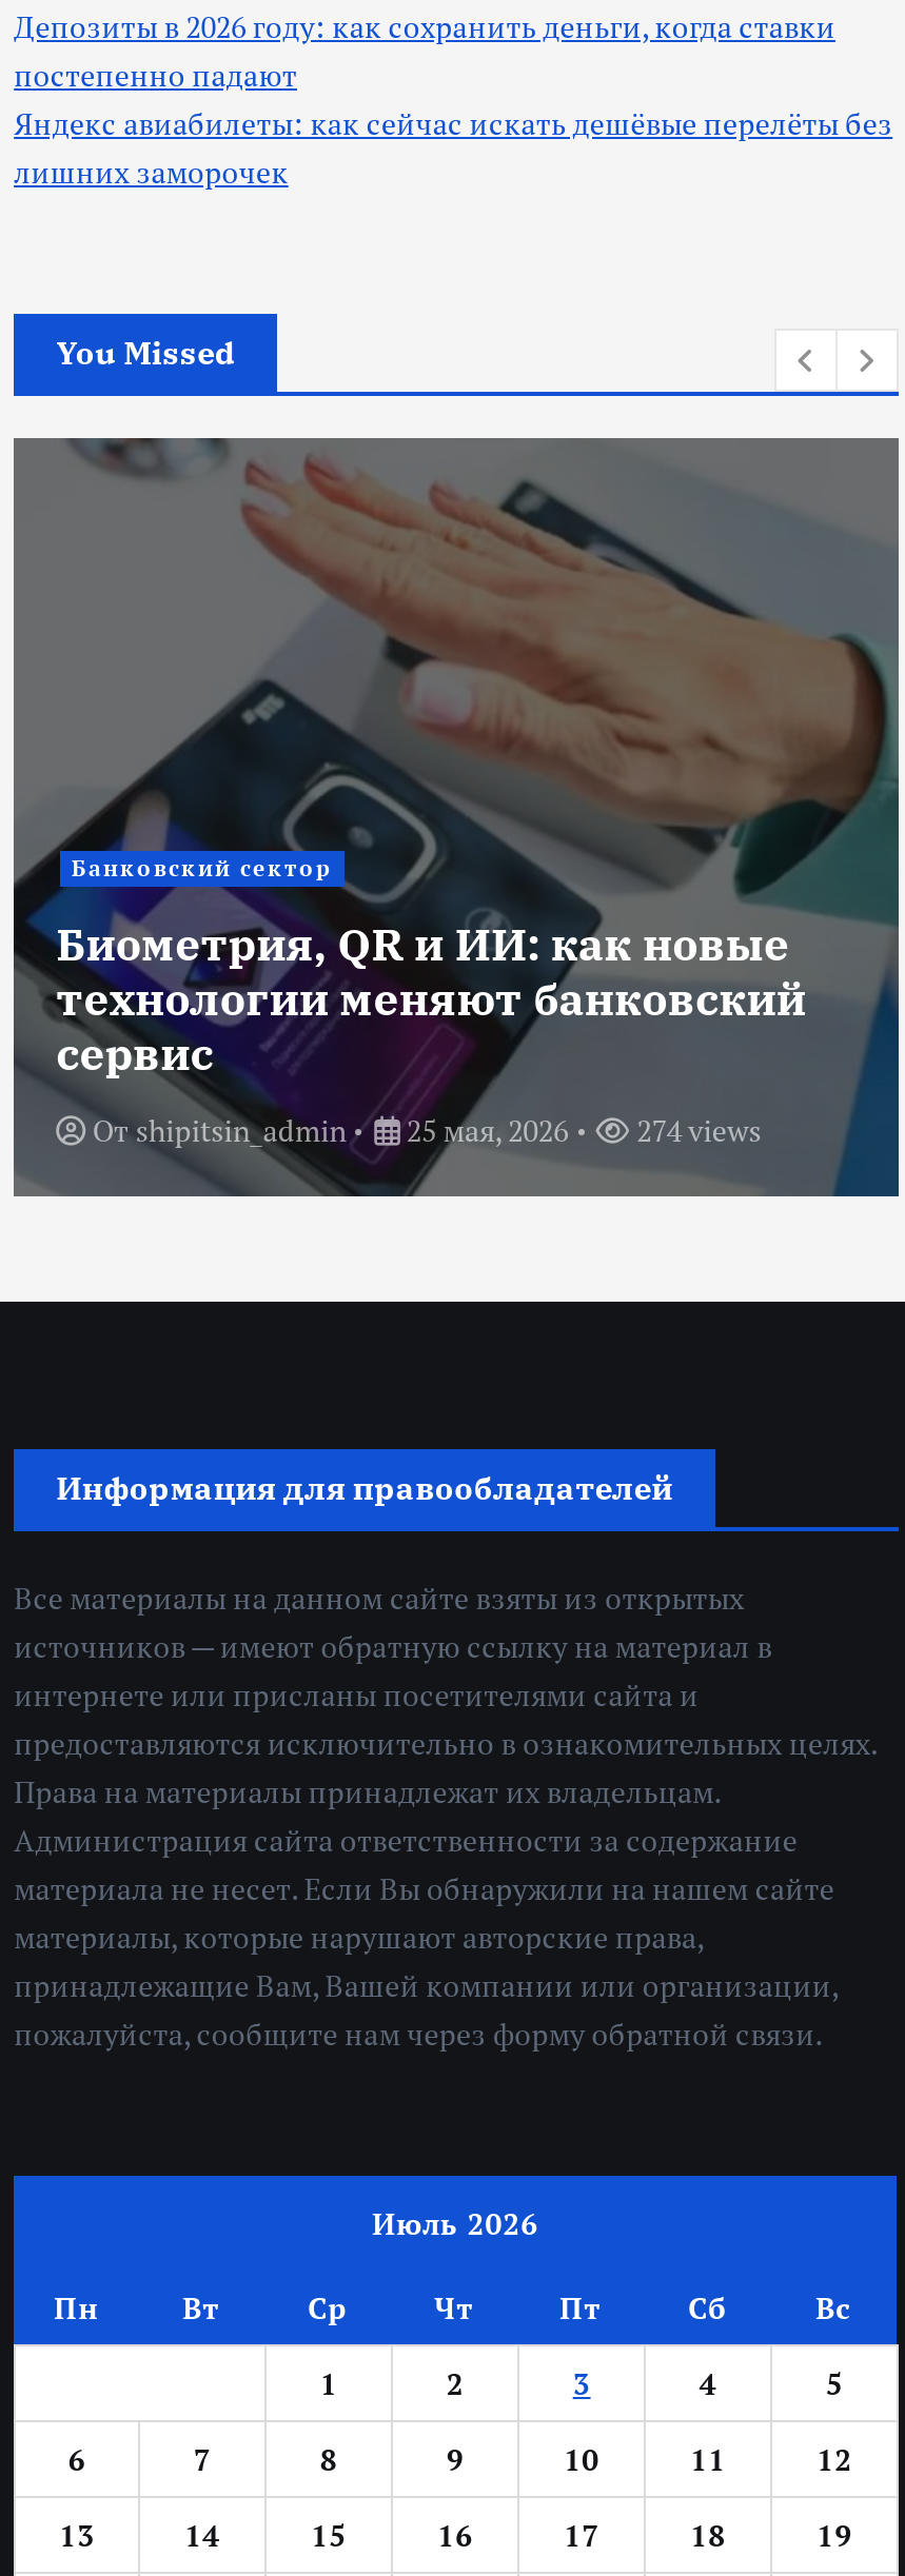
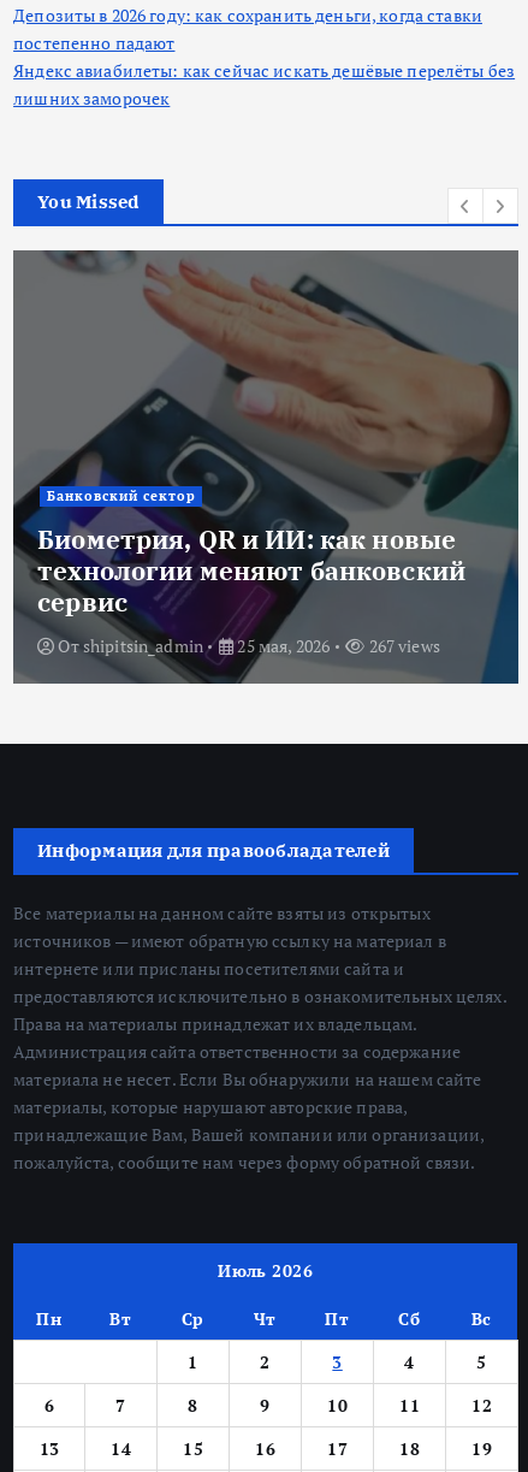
[630,1110,762,1150] 274 views -> [365,634,440,657] 267 views

